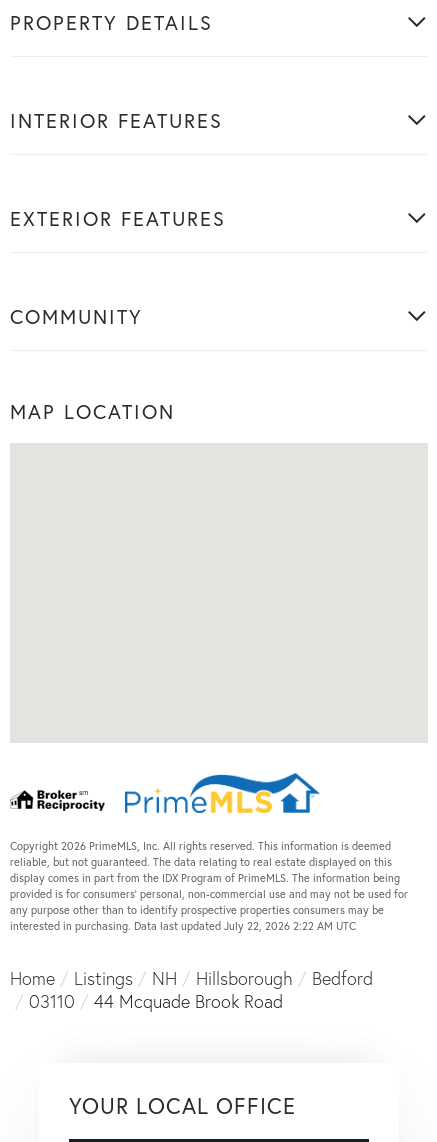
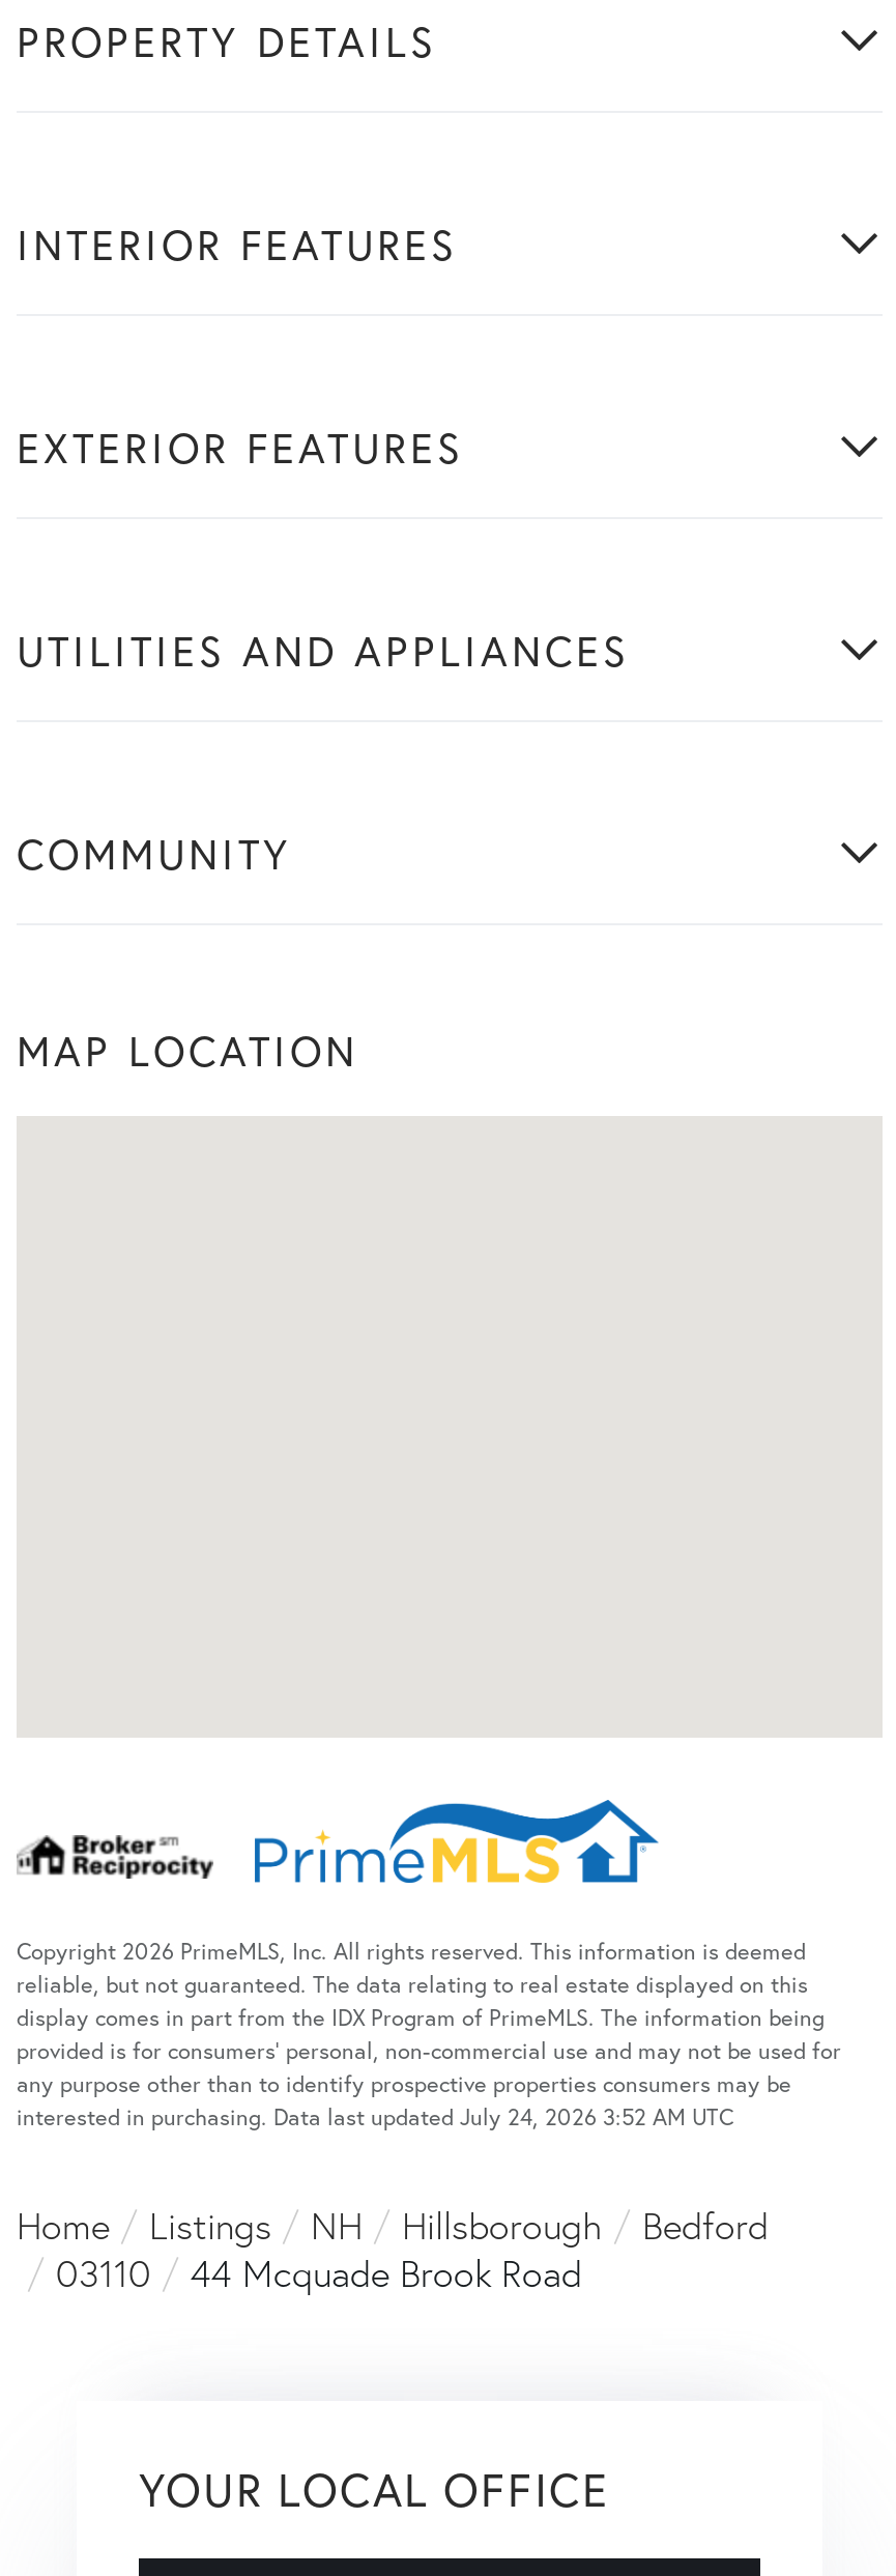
none -> [17,622,630,678] UTILITIES AND APPLIANCES
[10,919,356,933] interested in purchasing. Data last updated July 22, 2026 2:22 AM UTC -> [17,2102,733,2131] interested in purchasing. Data last updated July 24, 2026 3:52 AM UTC

